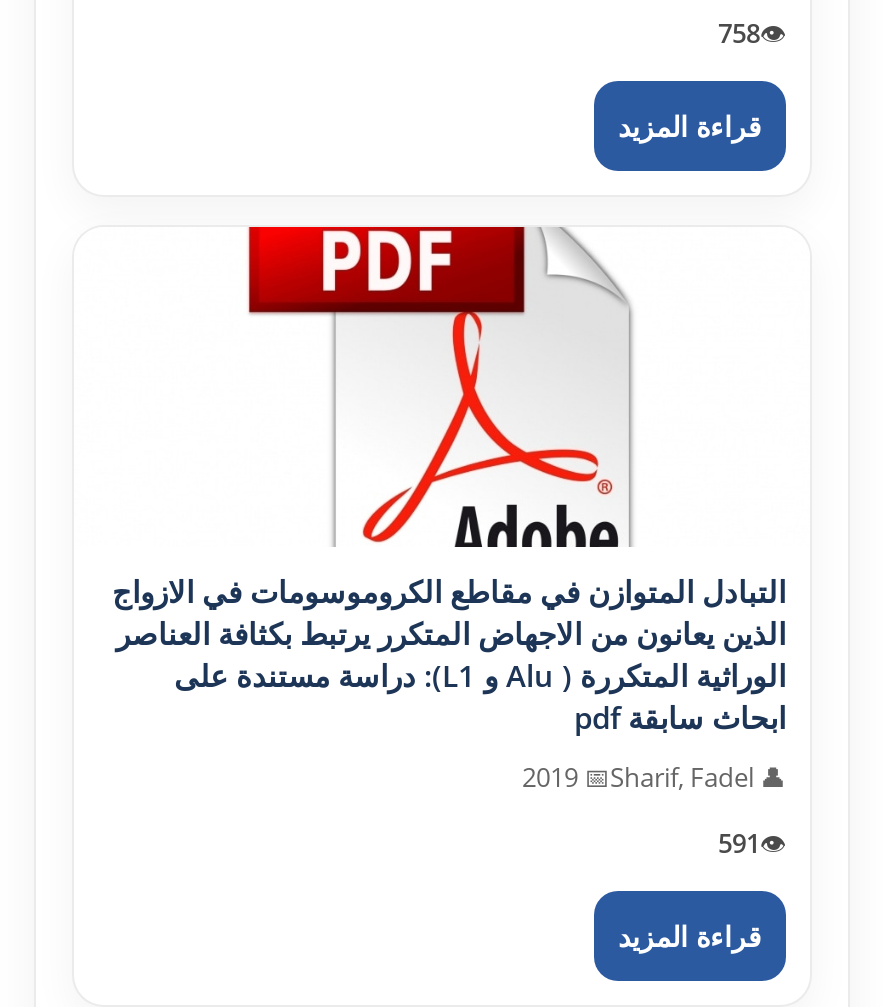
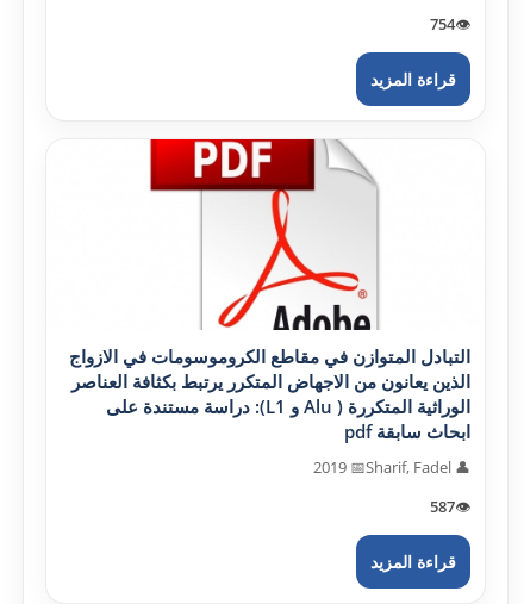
[718,15,760,51] 758 -> [430,13,455,35] 754
[718,825,760,861] 591 -> [430,496,455,517] 587

